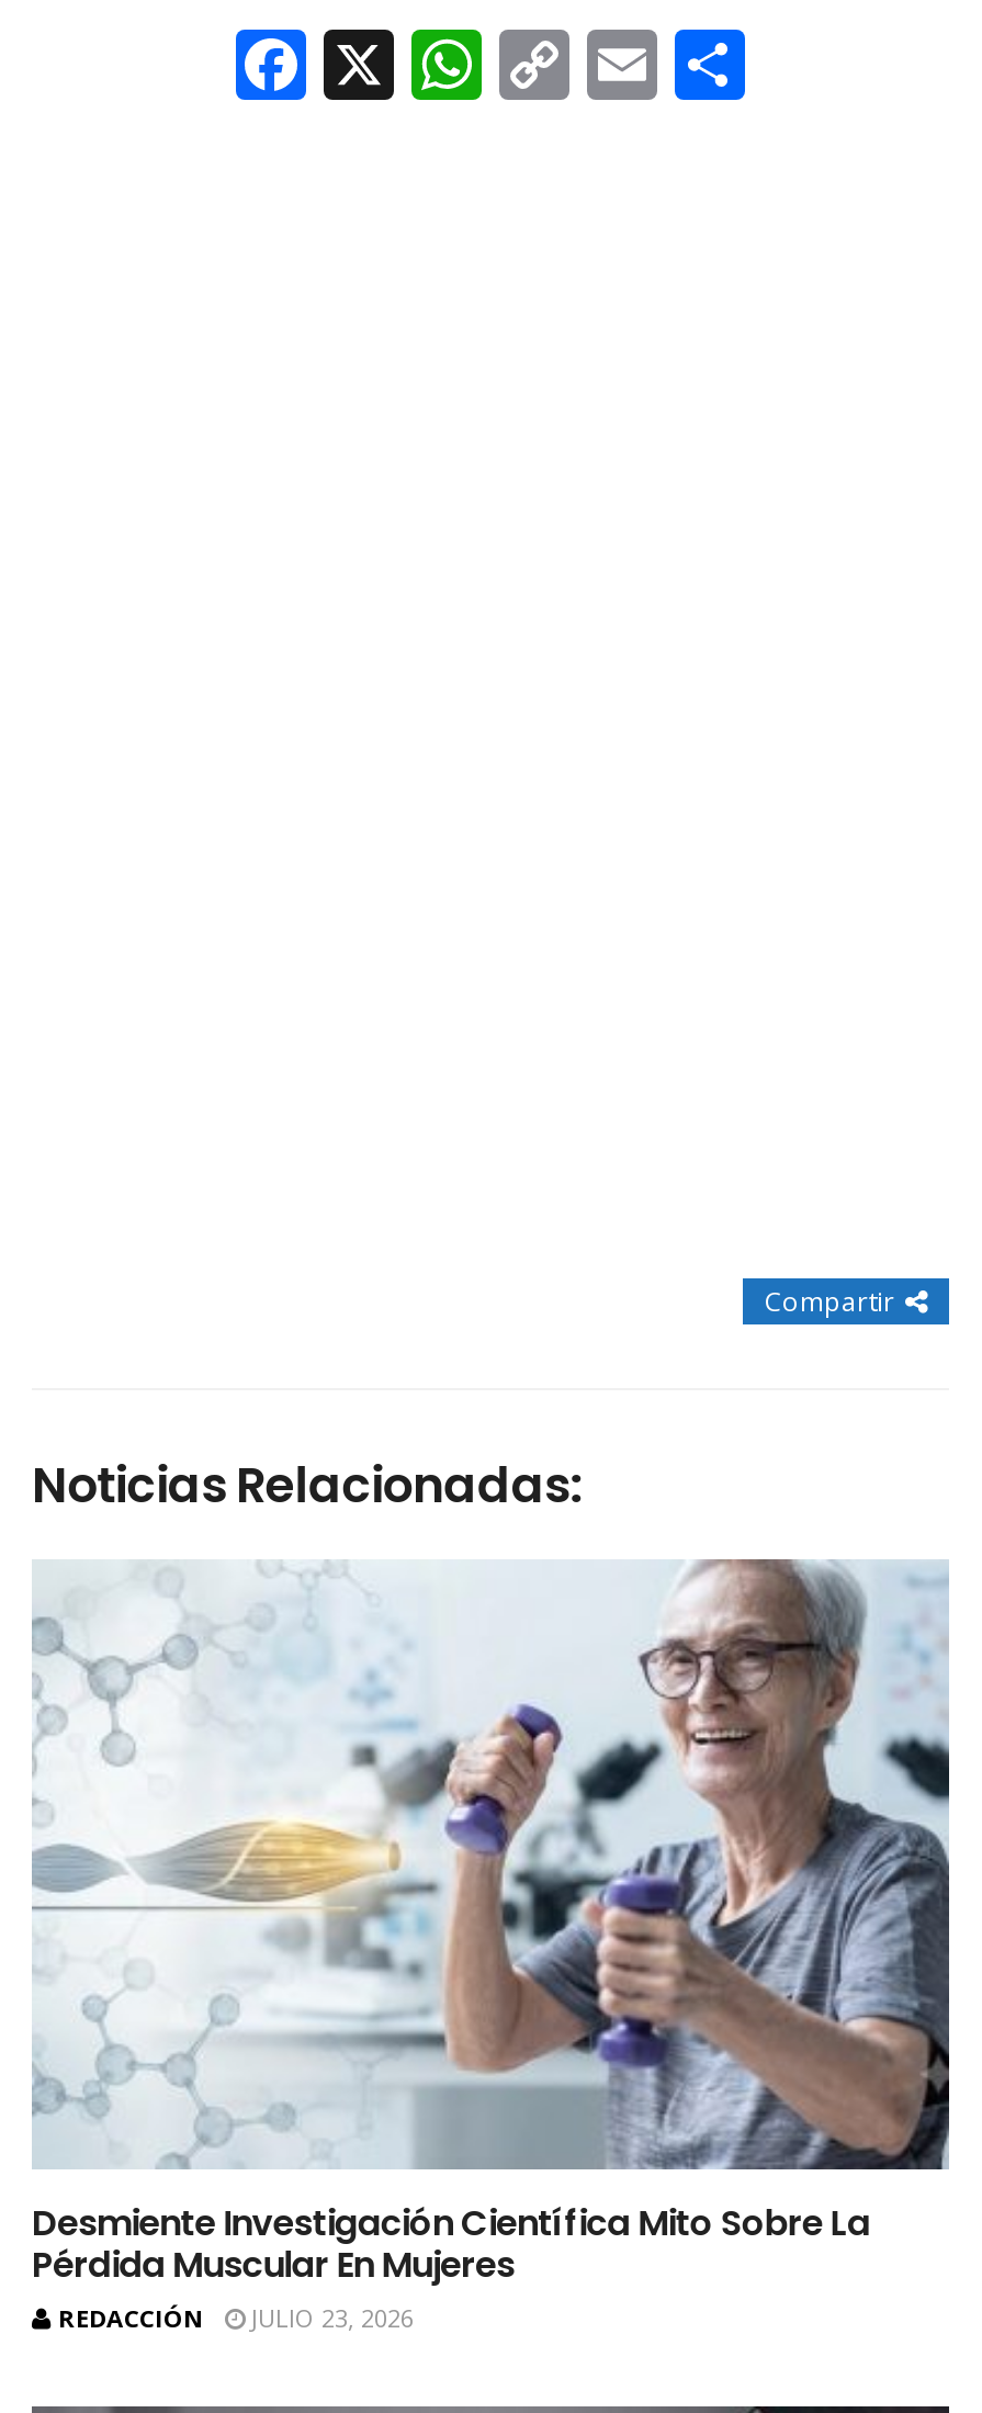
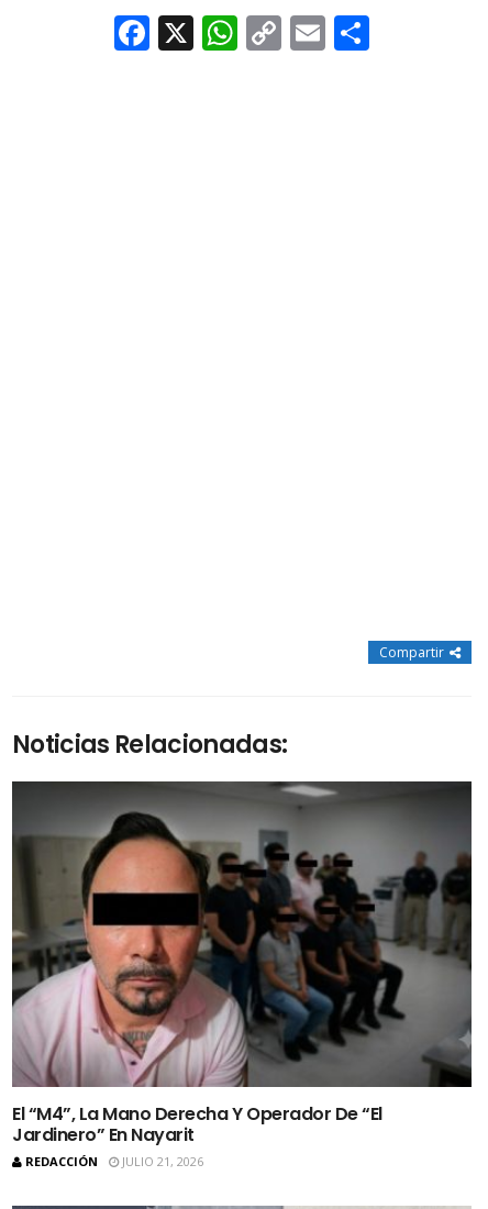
[32,1557,951,2291] [image] | Desmiente Investigación Científica Mito Sobre La | Pérdida Muscular En Mujeres -> [11,780,473,1148] [image] | El “M4”, La Mano Derecha Y Operador De “El | Jardinero” En Nayarit
[58,2302,414,2335] REDACCIÓN JULIO 23, 2026 -> [25,1153,203,1170] REDACCIÓN JULIO 21, 2026

